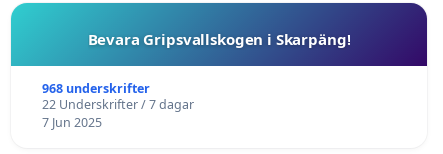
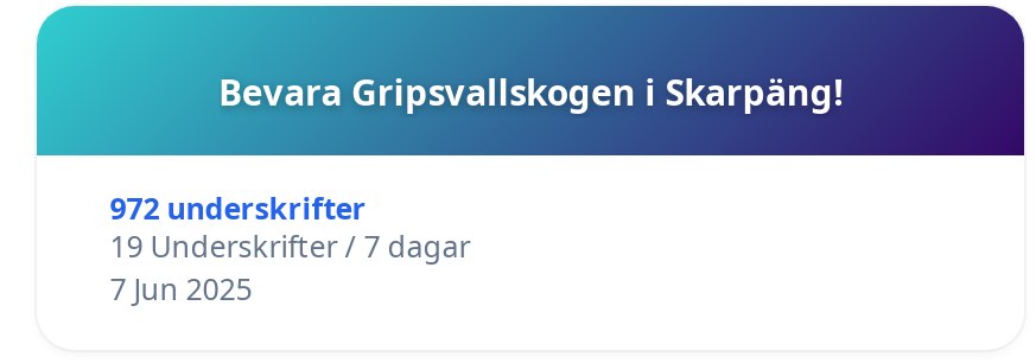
[42,80,150,97] 968 underskrifter -> [110,189,366,229] 972 underskrifter
[42,96,194,113] 22 Underskrifter / 7 dagar -> [110,227,471,267] 19 Underskrifter / 7 dagar

